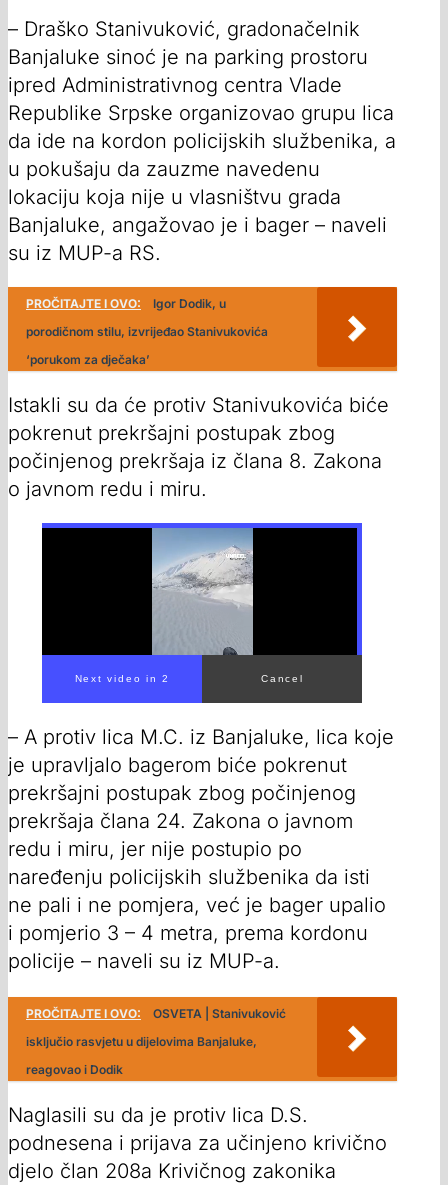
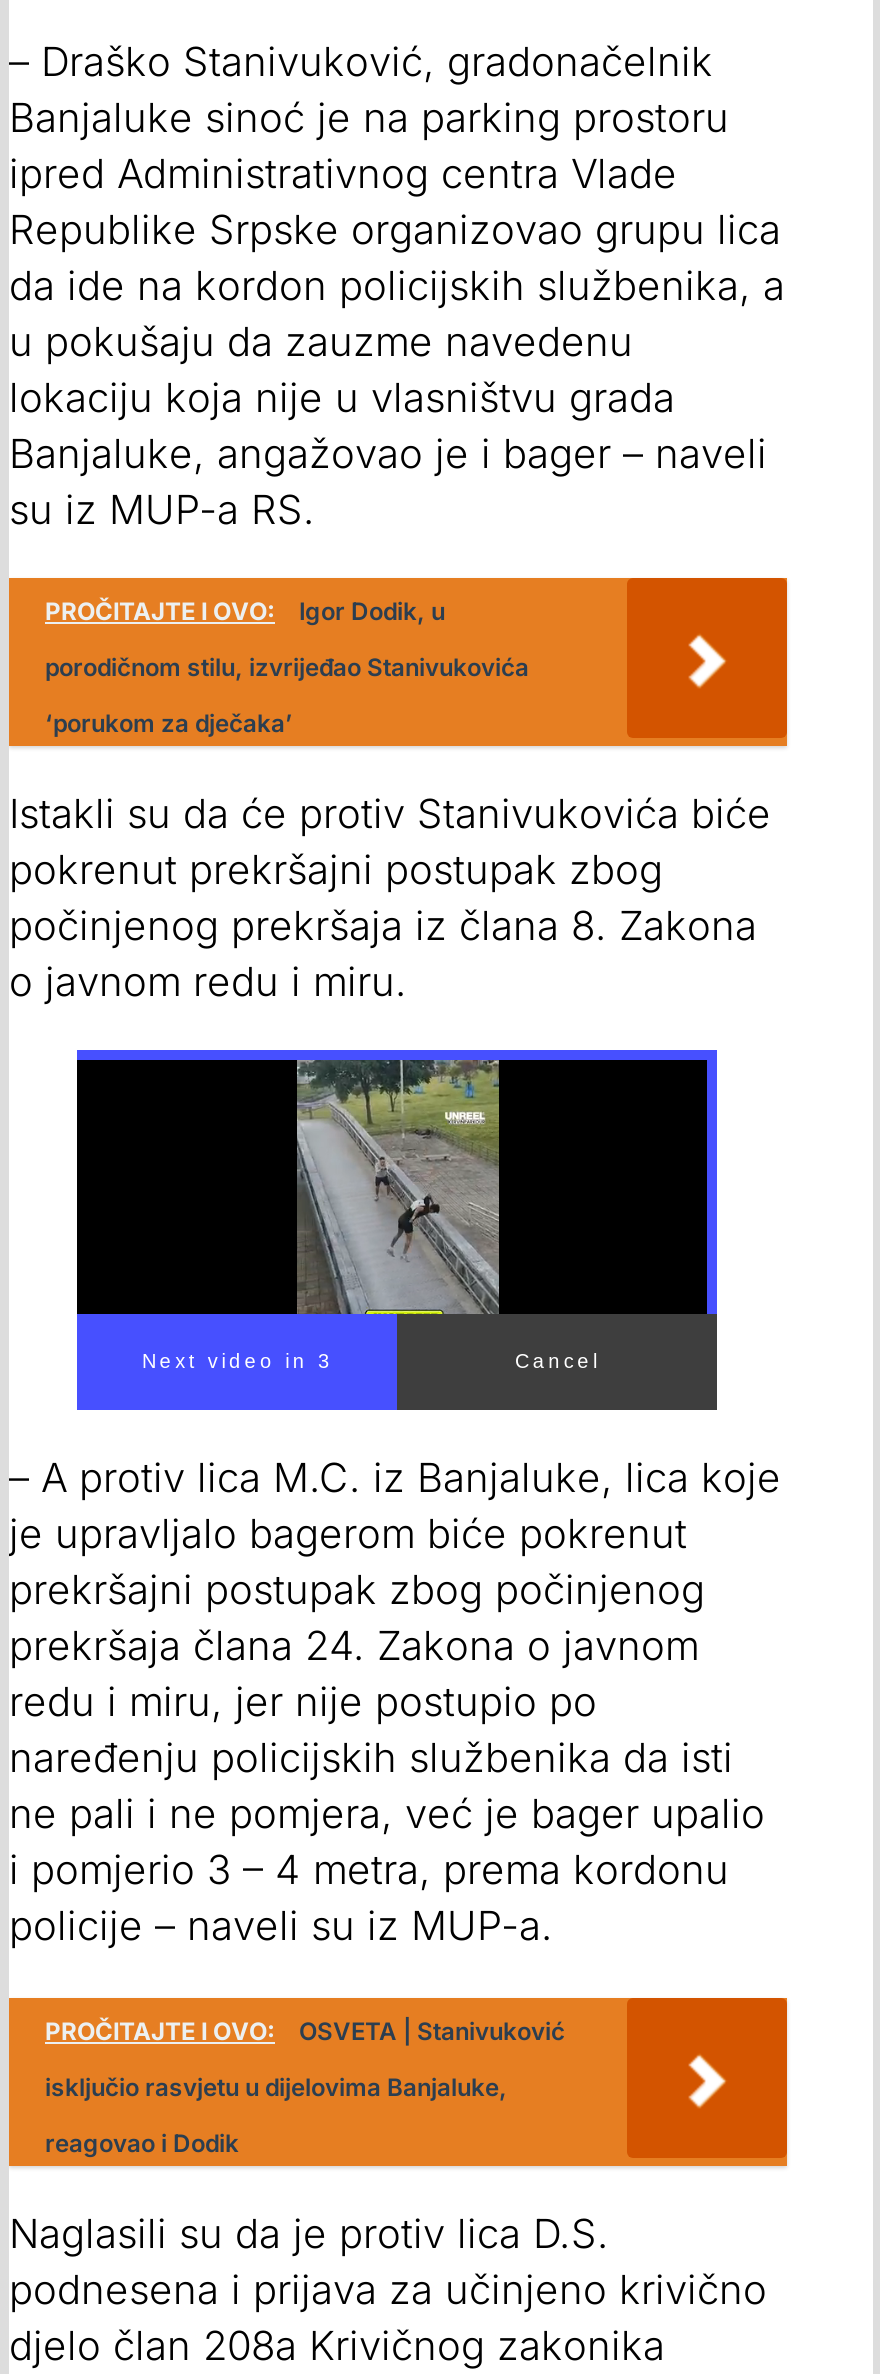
[151,528,254,656] [image] -> [297,1058,501,1316] [image]

